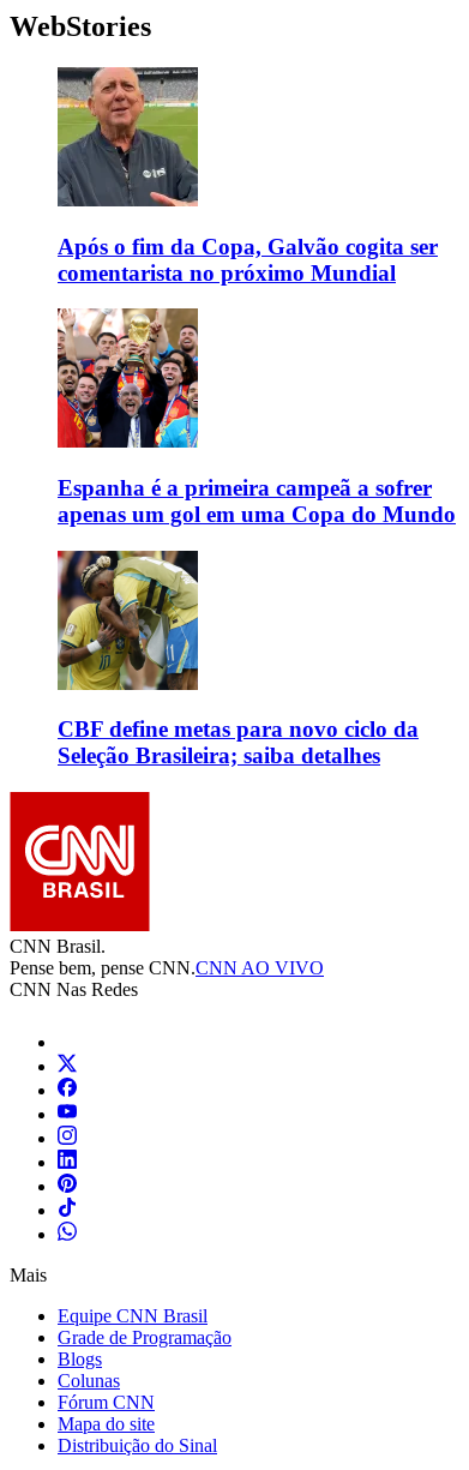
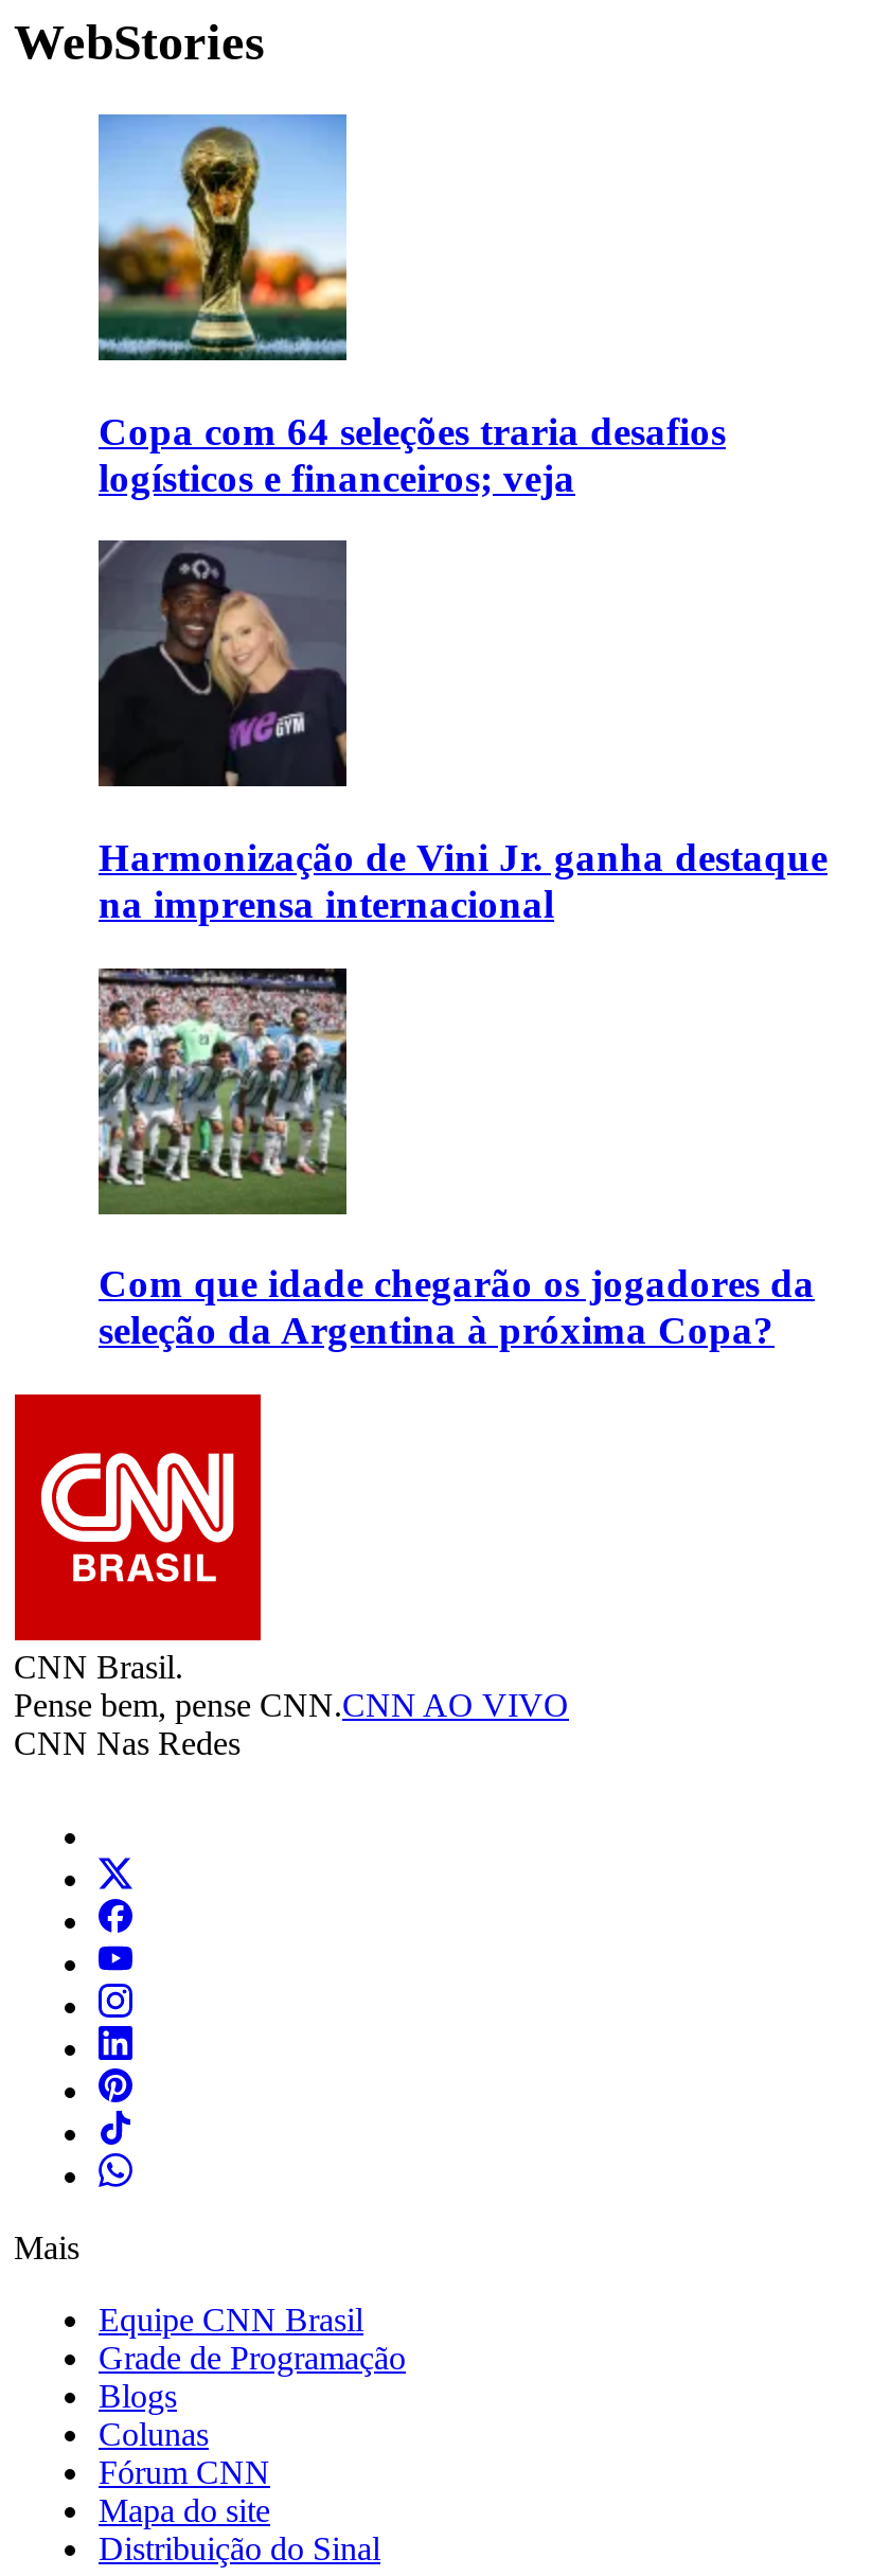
[56,66,438,285] [image] | Após o fim da Copa, Galvão cogita ser | comentarista no próximo Mundial -> [96,112,726,499] [image] | Copa com 64 seleções traria desafios | logísticos e financeiros; veja
[56,308,456,527] [image] | Espanha é a primeira campeã a sofrer | apenas um gol em uma Copa do Mundo -> [96,538,827,926] [image] | Harmonização de Vini Jr. ganha destaque | na imprensa internacional
[56,550,419,768] [image] | CBF define metas para novo ciclo da | Seleção Brasileira; saiba detalhes -> [96,966,815,1353] [image] | Com que idade chegarão os jogadores da | seleção da Argentina à próxima Copa?

